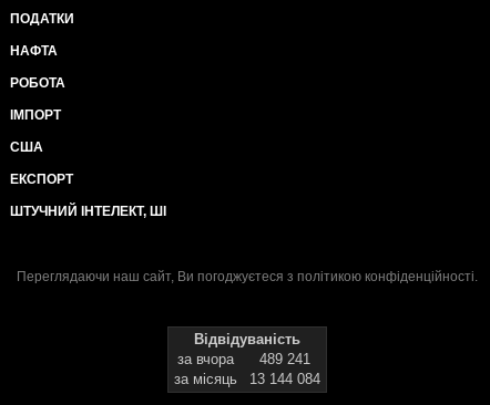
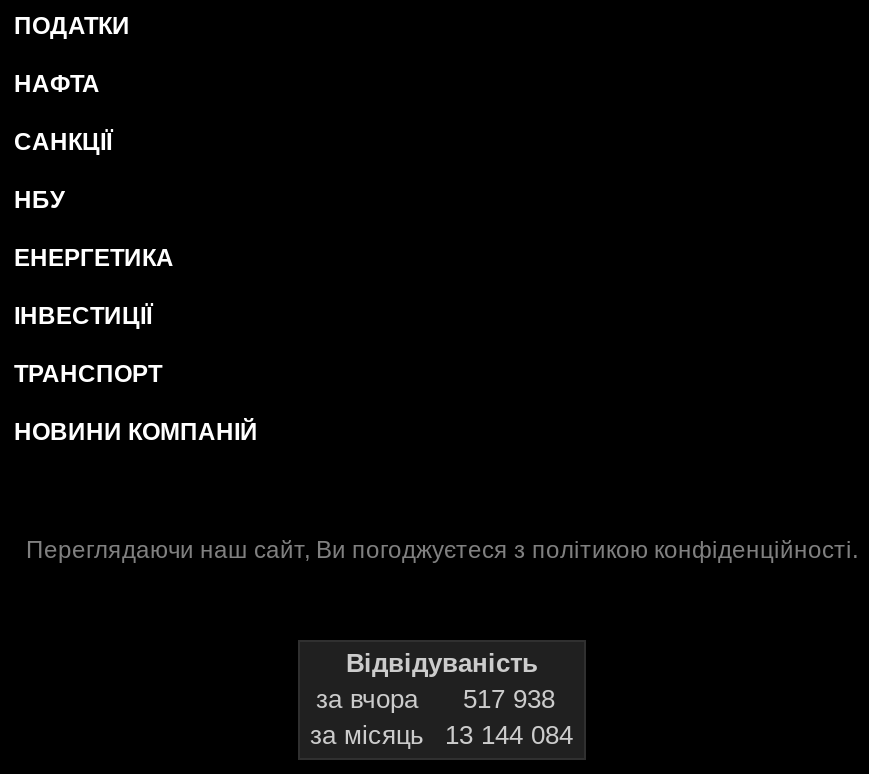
[10,75,166,219] РОБОТА | ІМПОРТ | США | ЕКСПОРТ | ШТУЧНИЙ ІНТЕЛЕКТ, ШІ -> [14,128,258,446] САНКЦІЇ | НБУ | ЕНЕРГЕТИКА | ІНВЕСТИЦІЇ | ТРАНСПОРТ | НОВИНИ КОМПАНІЙ
[177,351,310,367] за вчора 489 241 -> [316,684,555,714] за вчора 517 938

